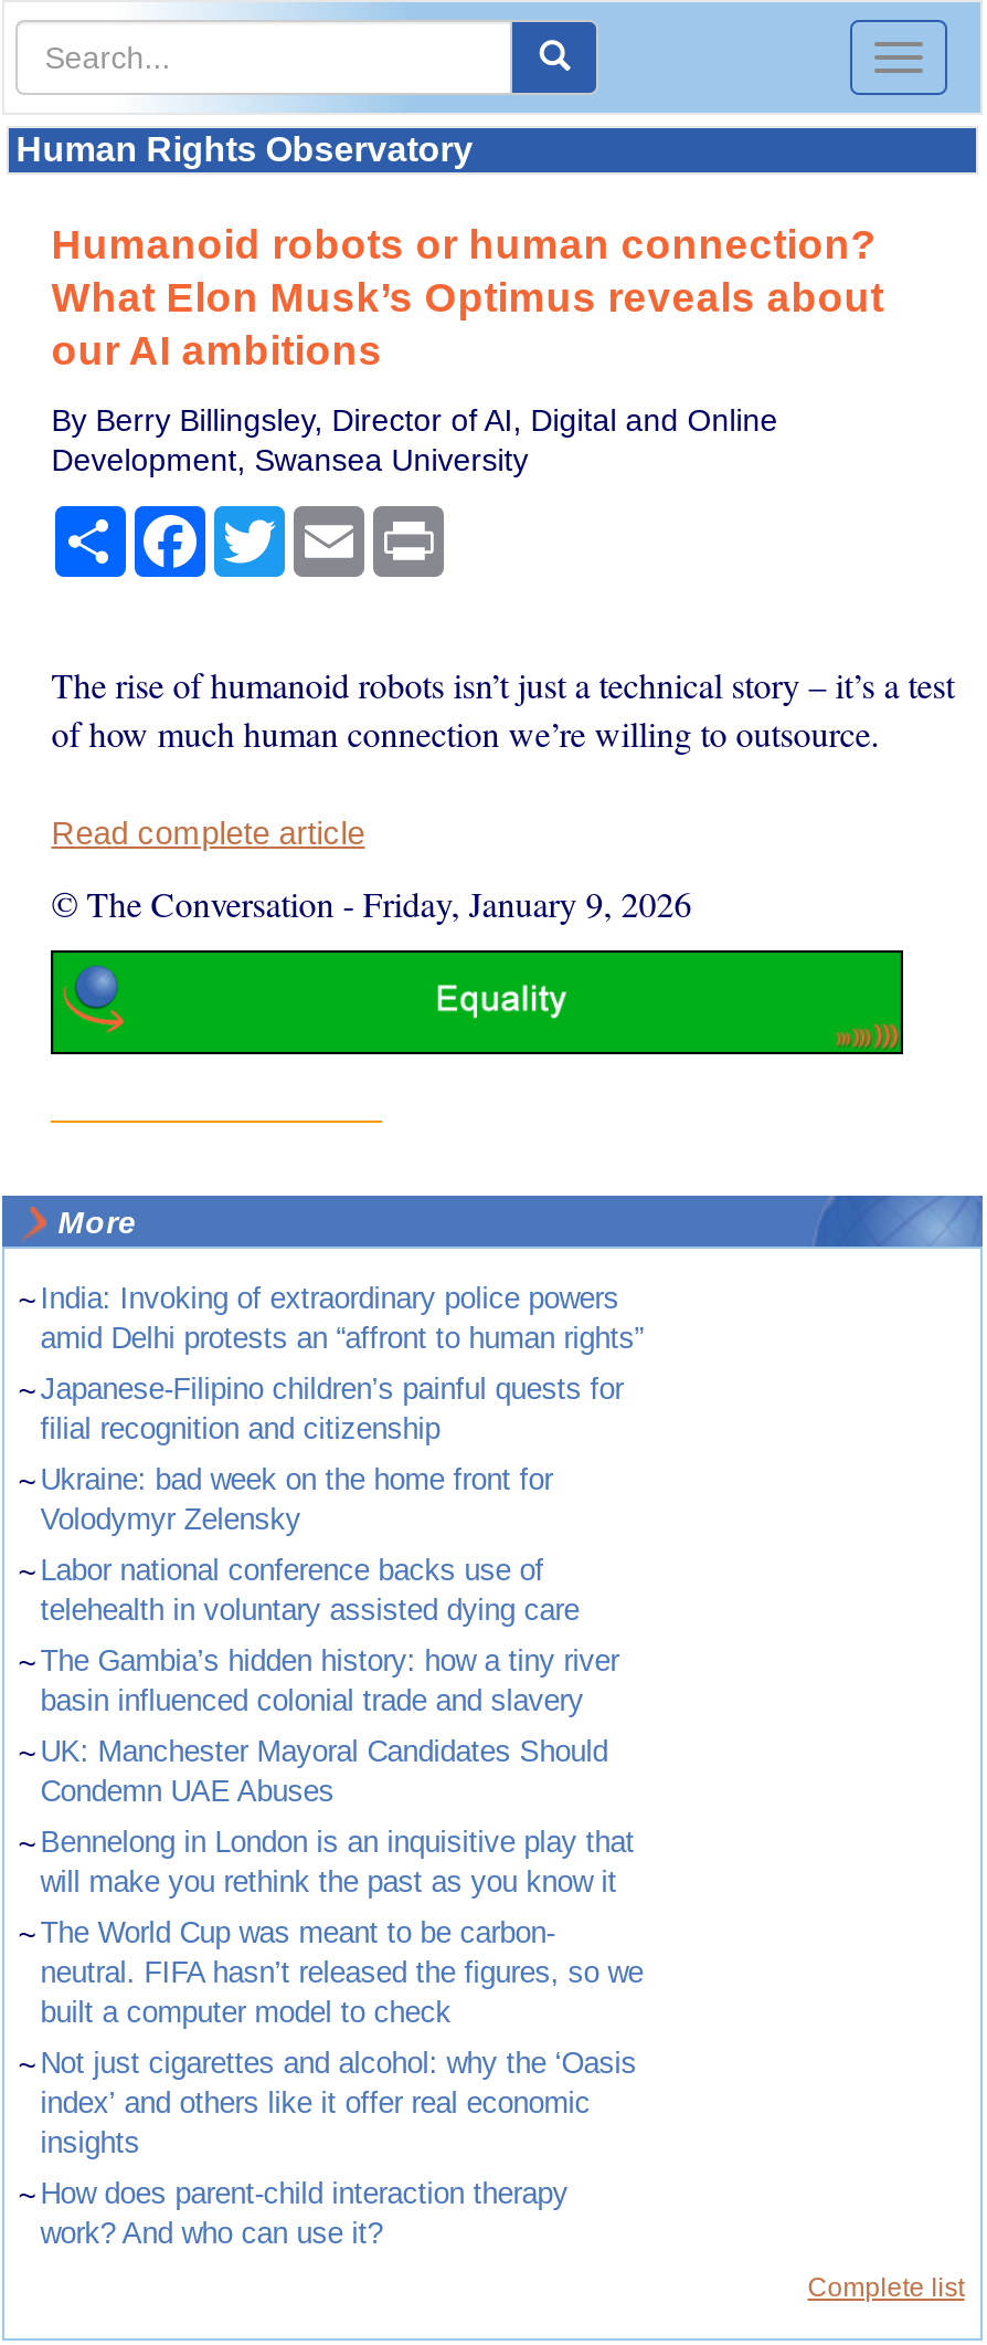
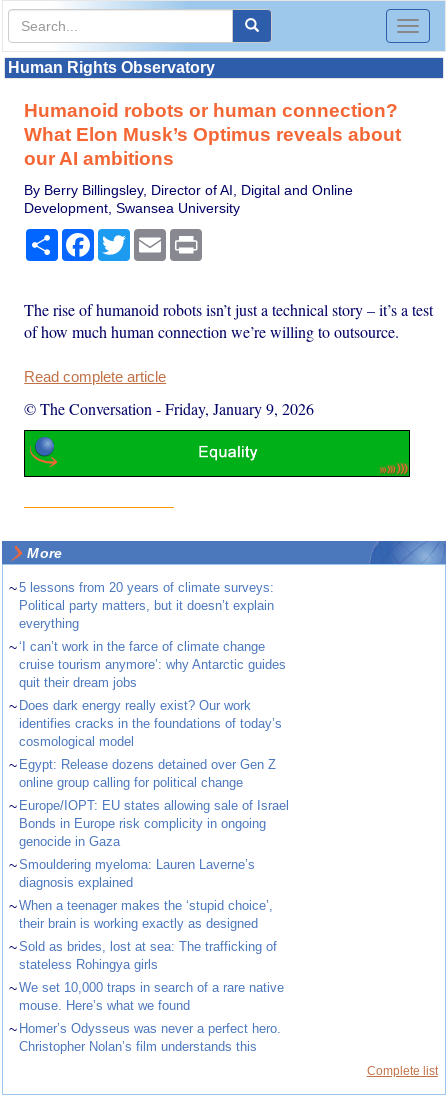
[18,1283,643,1356] ~ India: Invoking of extraordinary police powers | amid Delhi protests an “affront to human rights” -> [9,580,274,631] ~ 5 lessons from 20 years of climate surveys: | Political party matters, but it doesn’t explain | everything
[18,1374,623,1447] ~ Japanese-Filipino children’s painful quests for | filial recognition and citizenship -> [9,639,286,690] ~ ‘I can’t work in the farce of climate change | cruise tourism anymore’: why Antarctic guides | quit their dream jobs
[18,1464,552,1537] ~ Ukraine: bad week on the home front for | Volodymyr Zelensky -> [9,698,282,749] ~ Does dark energy really exist? Our work | identifies cracks in the foundations of today’s | cosmological model
[18,1555,579,1628] ~ Labor national conference backs use of | telehealth in voluntary assisted dying care -> [9,757,276,790] ~ Egypt: Release dozens detained over Gen Z | online group calling for political change
[18,1645,619,1718] ~ The Gambia’s hidden history: how a tiny river | basin influenced colonial trade and slavery -> [9,798,289,849] ~ Europe/IOPT: EU states allowing sale of Israel | Bonds in Europe risk complicity in ongoing | genocide in Gaza
[18,1736,608,1809] ~ UK: Manchester Mayoral Candidates Should | Condemn UAE Abuses -> [9,857,255,890] ~ Smouldering myeloma: Lauren Laverne’s | diagnosis explained
[18,1827,634,1900] ~ Bennelong in London is an inquisitive play that | will make you rethink the past as you know it -> [9,898,273,931] ~ When a teenager makes the ‘stupid choice’, | their brain is working exactly as designed
[18,1917,643,2030] ~ The World Cup was meant to be carbon- | neutral. FIFA hasn’t released the figures, so we | built a computer model to check -> [9,939,277,972] ~ Sold as brides, lost at sea: The trafficking of | stateless Rohingya girls
[18,2048,636,2160] ~ Not just cigarettes and alcohol: why the ‘Oasis | index’ and others like it offer real economic | insights -> [9,980,284,1013] ~ We set 10,000 traps in search of a rare native | mouse. Here’s what we found
[18,2178,568,2251] ~ How does parent-child interaction therapy | work? And who can use it? -> [9,1021,281,1054] ~ Homer’s Odysseus was never a perfect hero. | Christopher Nolan’s film understands this

